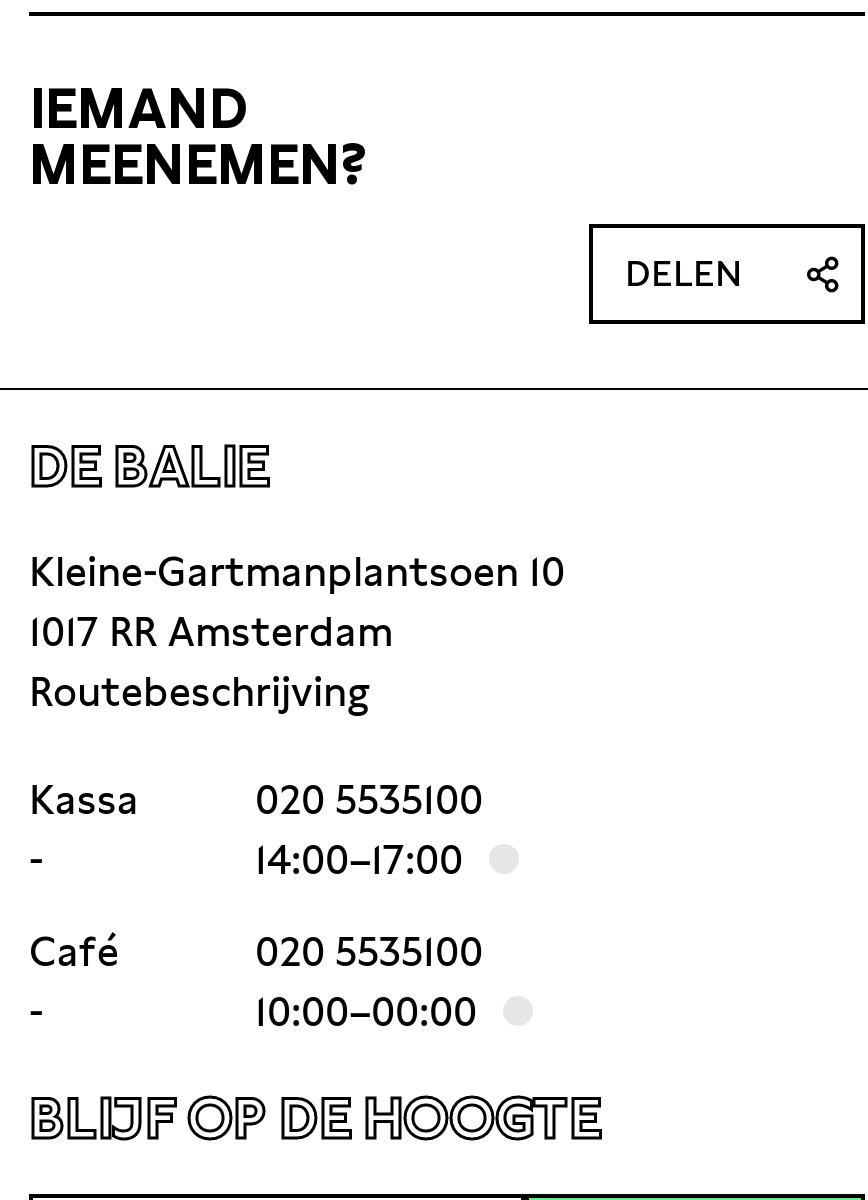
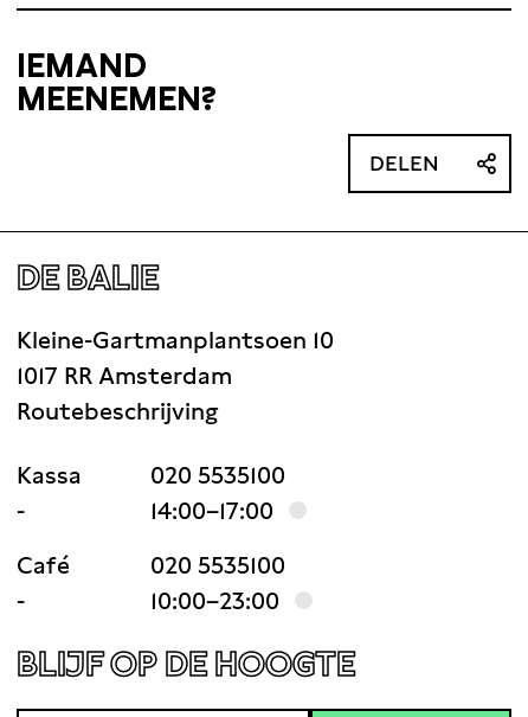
[255,988,487,1036] 10:00–00:00 -> [150,587,285,615] 10:00–23:00

